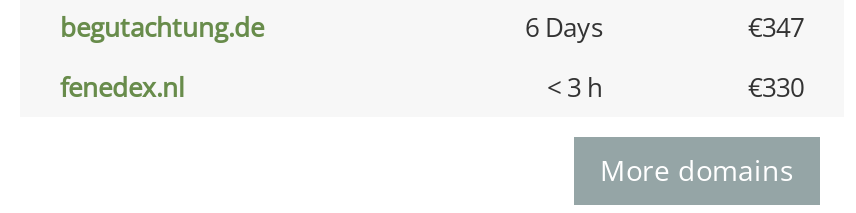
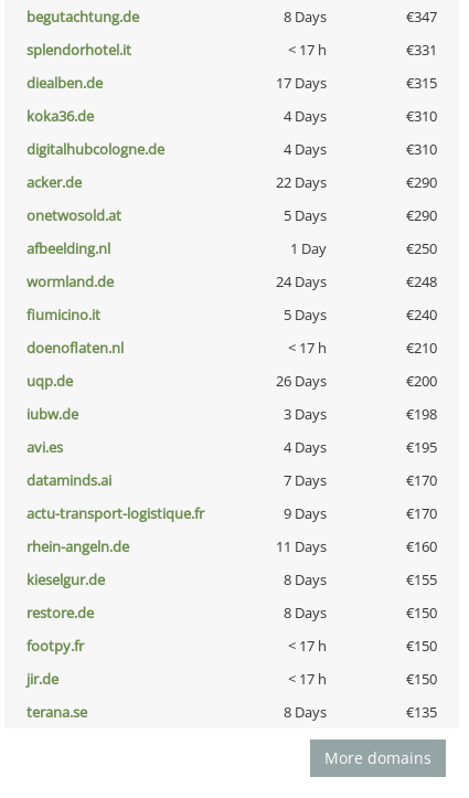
[525,9,603,45] 6 Days -> [283,7,326,27] 8 Days
[60,69,804,105] fenedex.nl | < 3 h | €330 -> [26,40,437,722] splendorhotel.it | < 17 h | €331 | diealben.de | 17 Days | €315 | koka36.de | 4 Days | €310 | digitalhubcologne.de | 4 Days | €310 | acker.de | 22 Days | €290 | onetwosold.at | 5 Days | €290 | afbeelding.nl | 1 Day | €250 | wormland.de | 24 Days | €248 | fiumicino.it | 5 Days | €240 | doenoflaten.nl | < 17 h | €210 | uqp.de | 26 Days | €200 | iubw.de | 3 Days | €198 | avi.es | 4 Days | €195 | dataminds.ai | 7 Days | €170 | actu-transport-logistique.fr | 9 Days | €170 | rhein-angeln.de | 11 Days | €160 | kieselgur.de | 8 Days | €155 | restore.de | 8 Days | €150 | footpy.fr | < 17 h | €150 | jir.de | < 17 h | €150 | terana.se | 8 Days | €135

